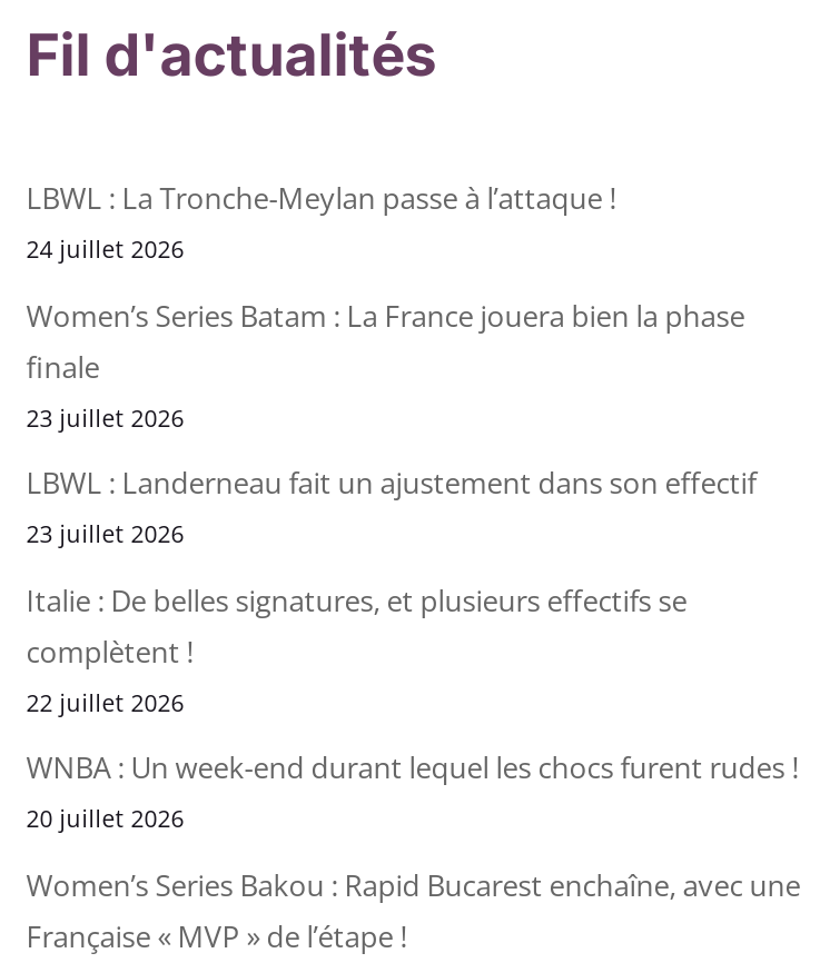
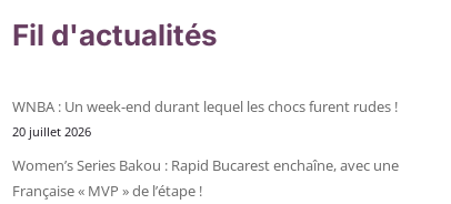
[26,178,756,717] LBWL : La Tronche-Meylan passe à l’attaque ! | 24 juillet 2026 | Women’s Series Batam : La France jouera bien la phase | finale | 23 juillet 2026 | LBWL : Landerneau fait un ajustement dans son effectif | 23 juillet 2026 | Italie : De belles signatures, et plusieurs effectifs se | complètent ! | 22 juillet 2026 -> none

